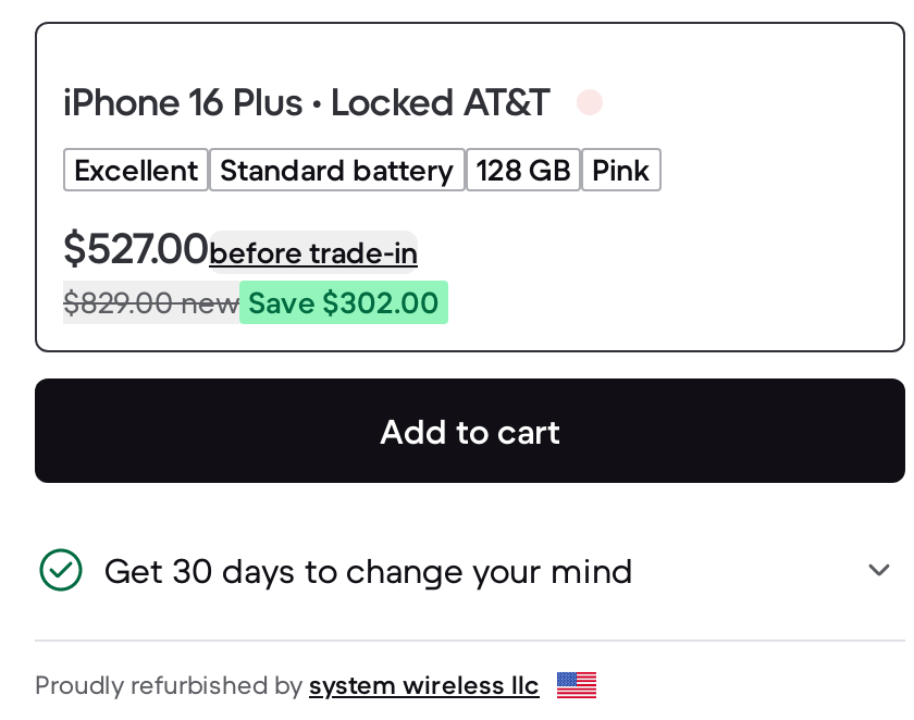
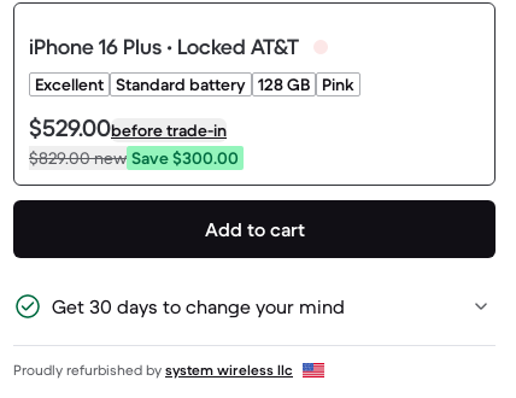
[63,222,418,277] $527.00before trade-in -> [29,114,227,144] $529.00before trade-in
[63,283,440,322] $829.00new Save $302.00 -> [29,147,239,169] $829.00new Save $300.00

